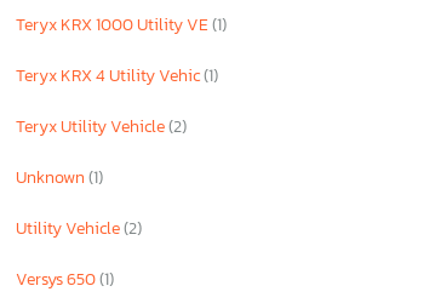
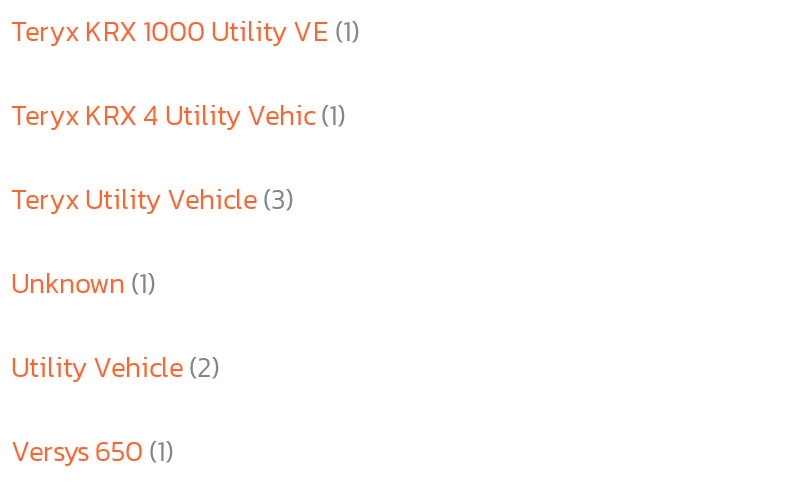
[16,113,187,139] Teryx Utility Vehicle(2) -> [11,180,293,222] Teryx Utility Vehicle(3)

